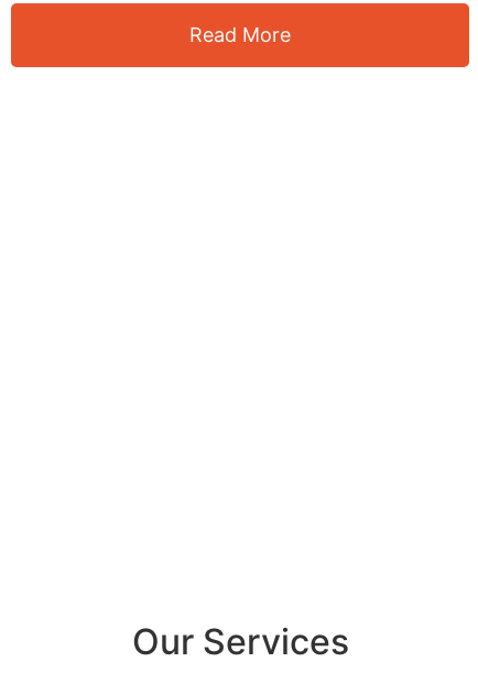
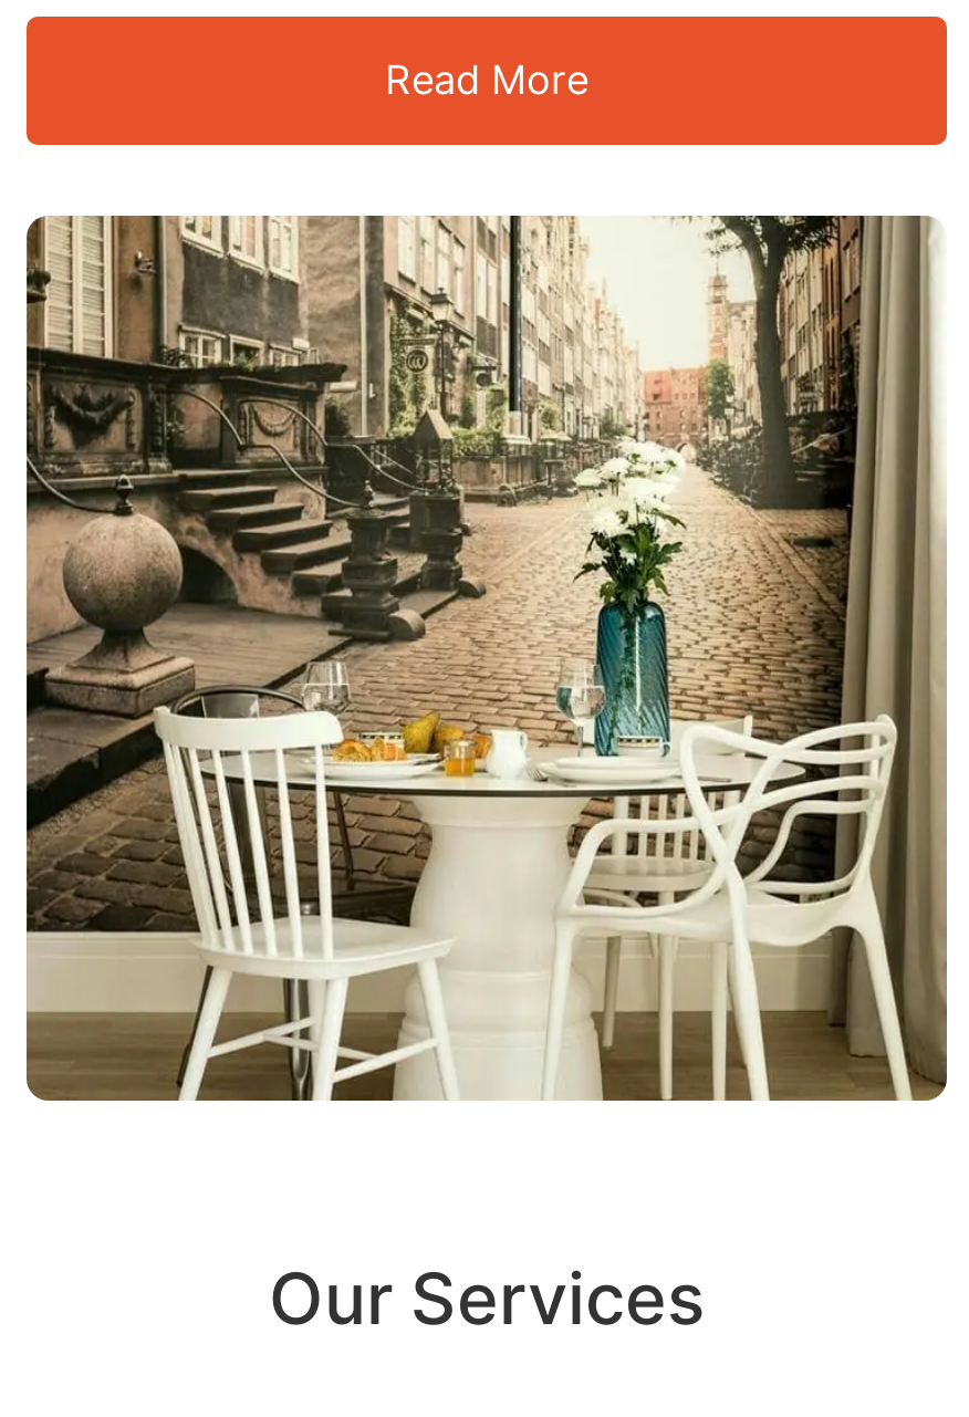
none -> [24,212,949,1104] [image]

